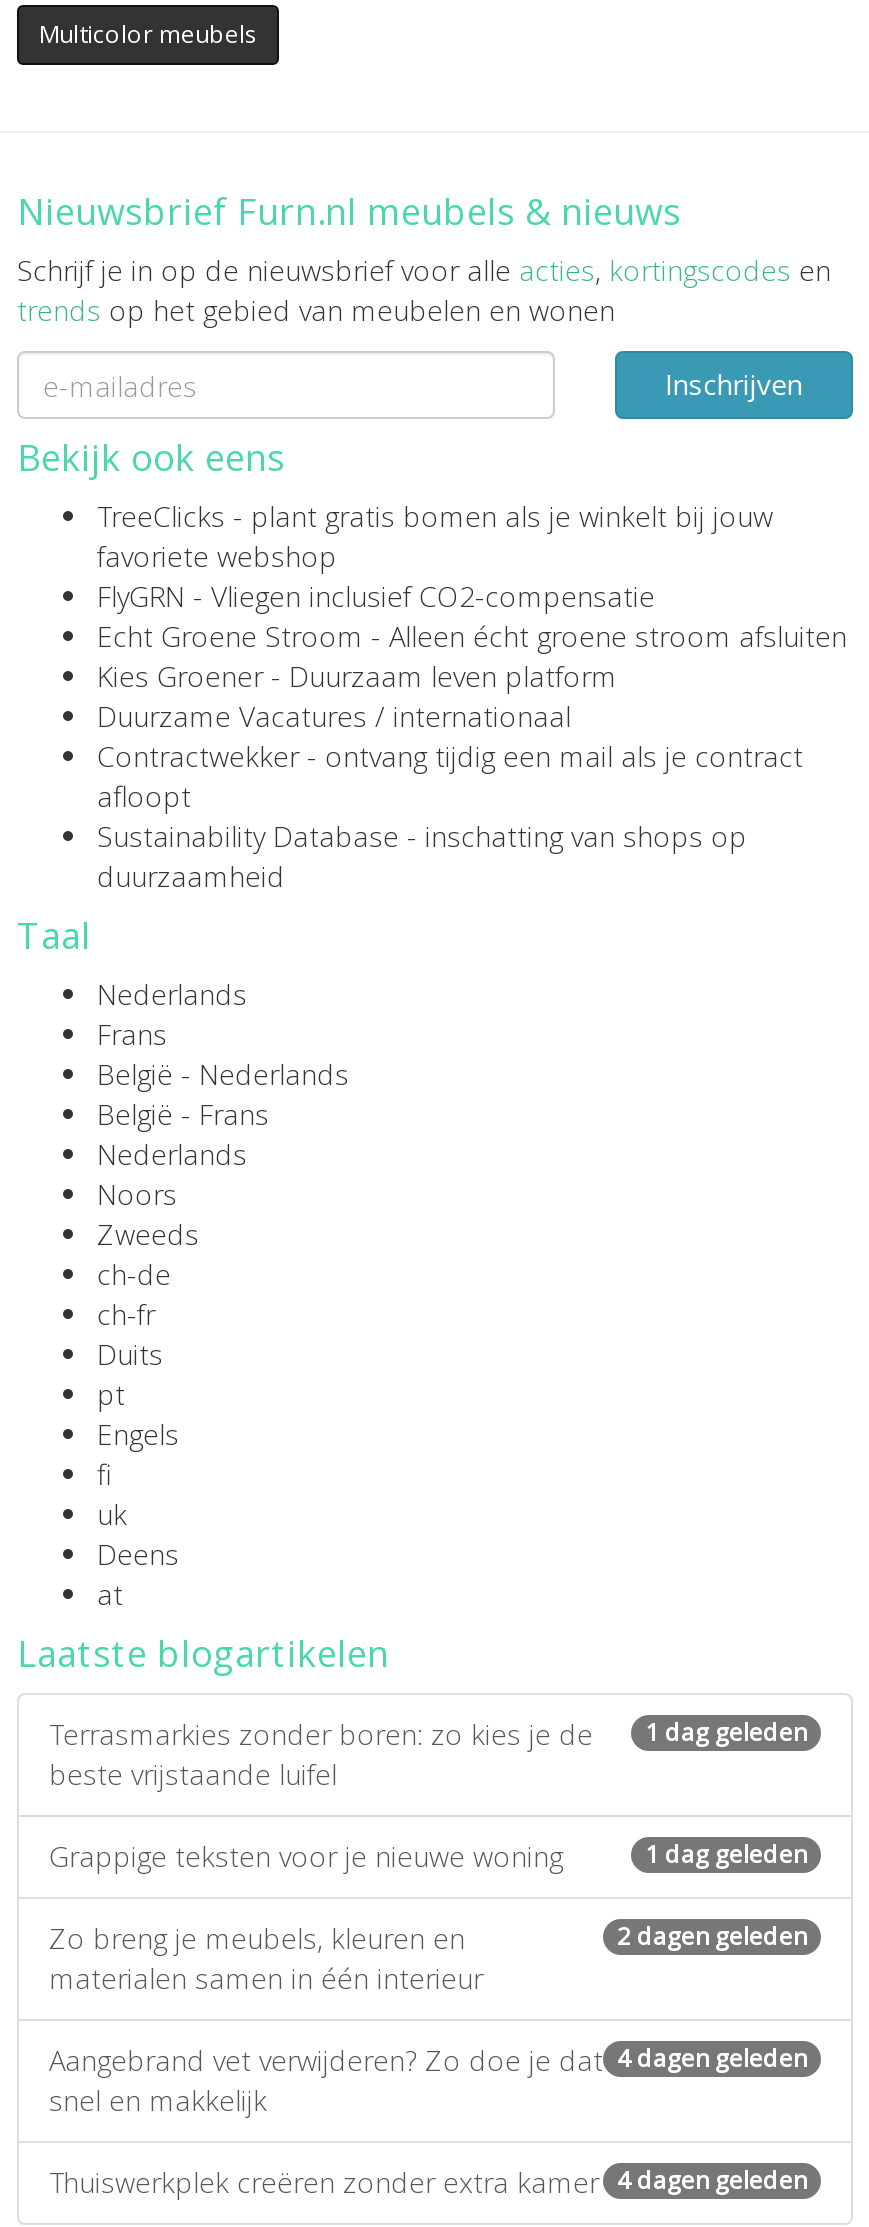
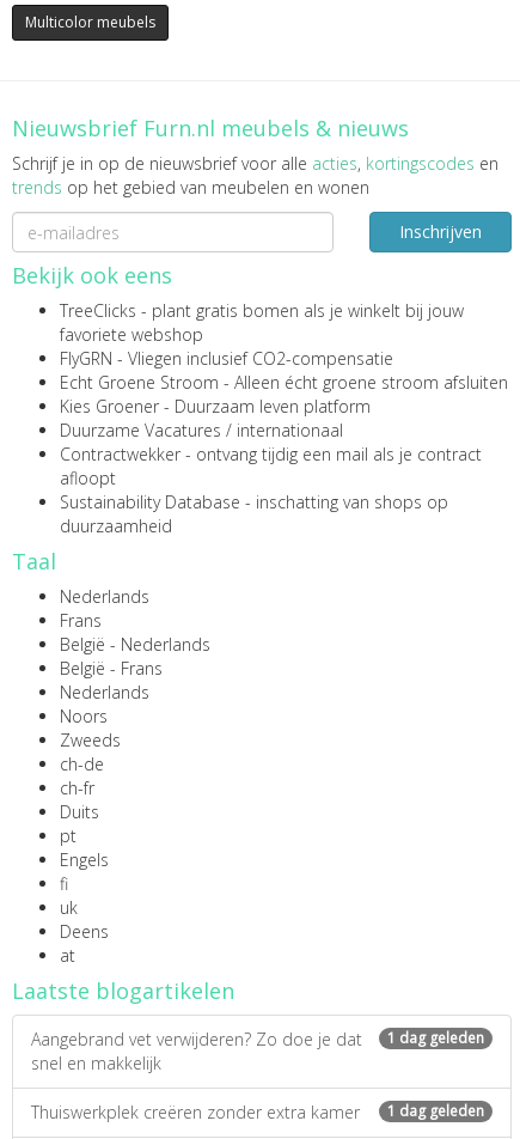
[49,1715,807,2075] Terrasmarkies zonder boren: zo kies je de | beste vrijstaande luifel | 1 dag geleden | Grappige teksten voor je nieuwe woning | 2 dagen geleden | Zo breng je meubels, kleuren en | materialen samen in één interieur | 4 dagen geleden -> none
[617,2163,807,2197] 4 dagen geleden -> [387,1101,484,1121] 1 dag geleden

